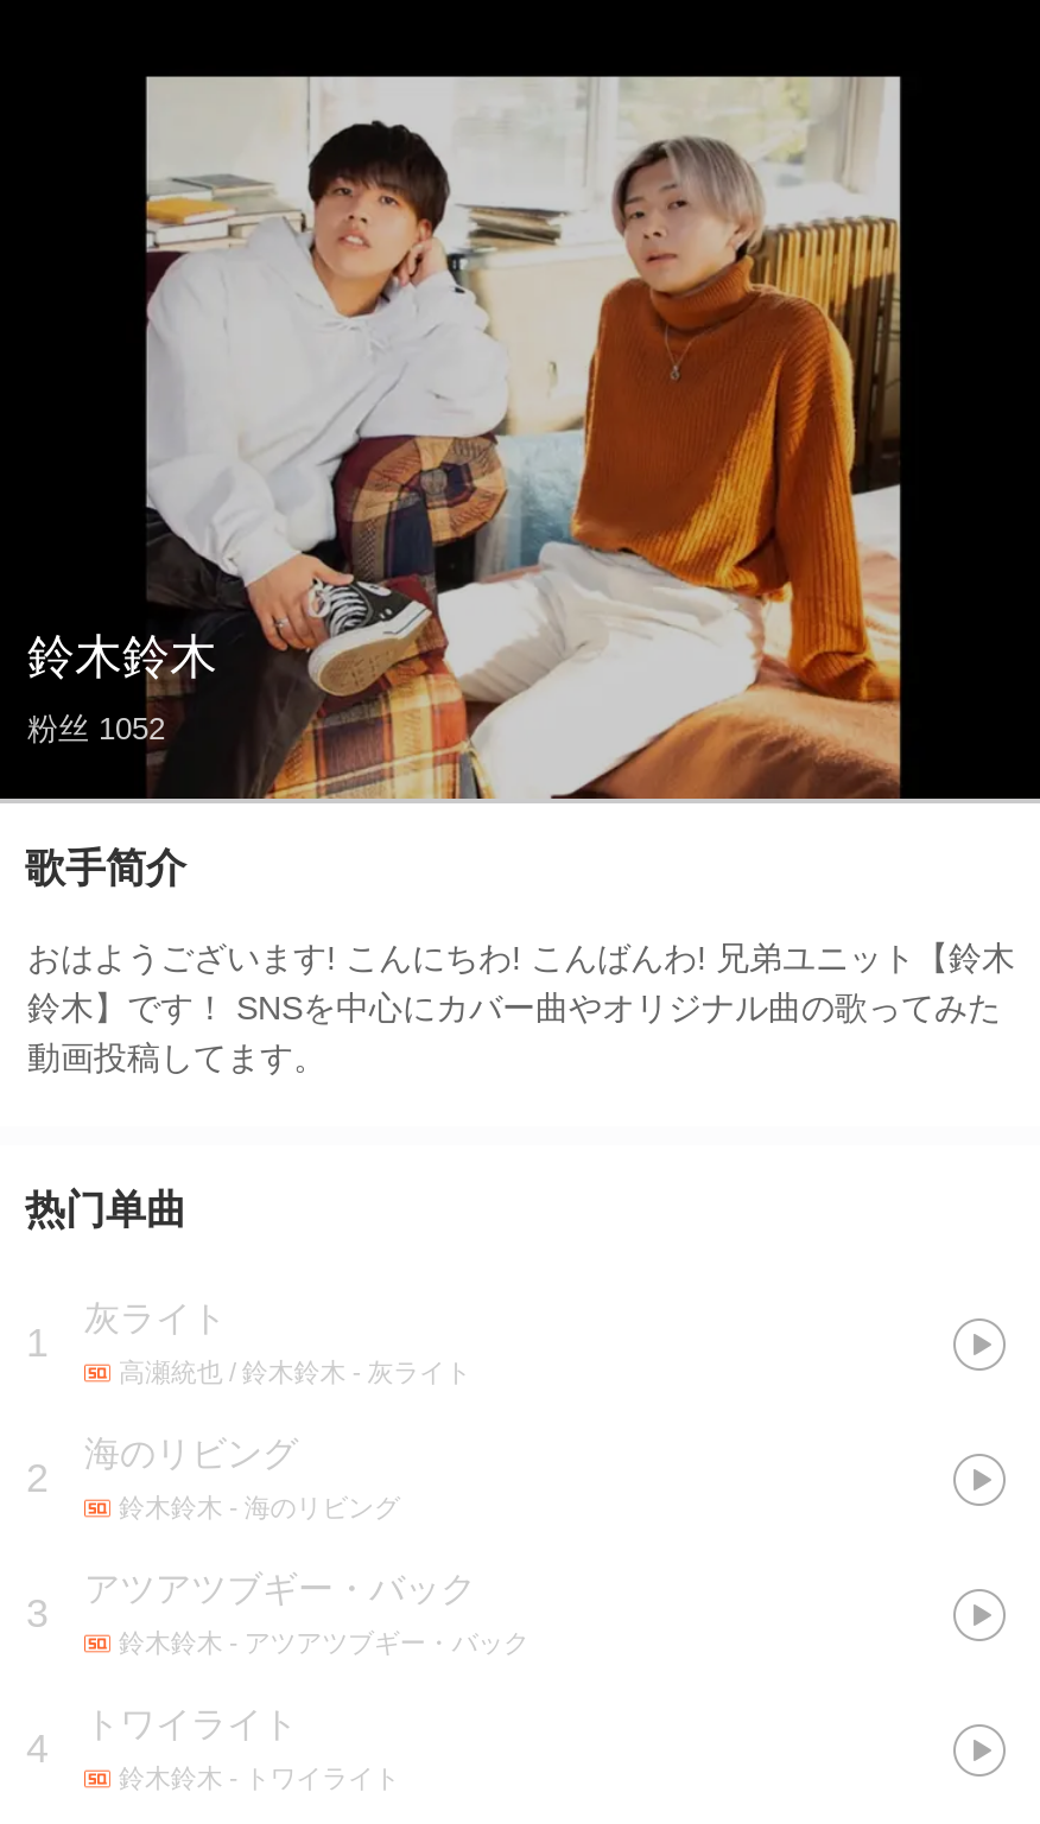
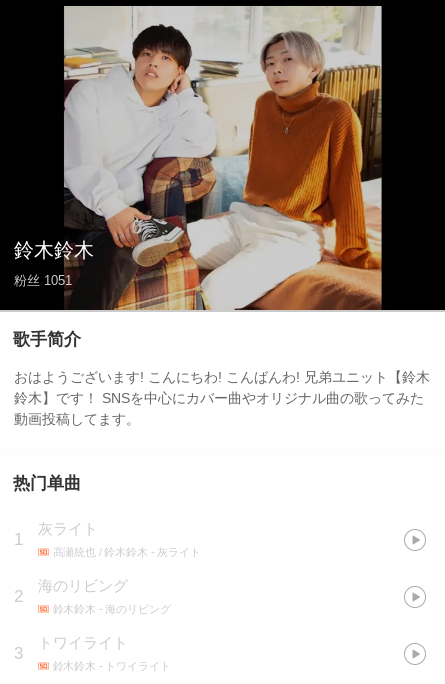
[27,712,165,747] 粉丝 1052 -> [14,273,72,288] 粉丝 1051
[26,1569,529,1773] アツアツブギー・バック | 鈴木鈴木- アツアツブギー・バック | 4 -> none

